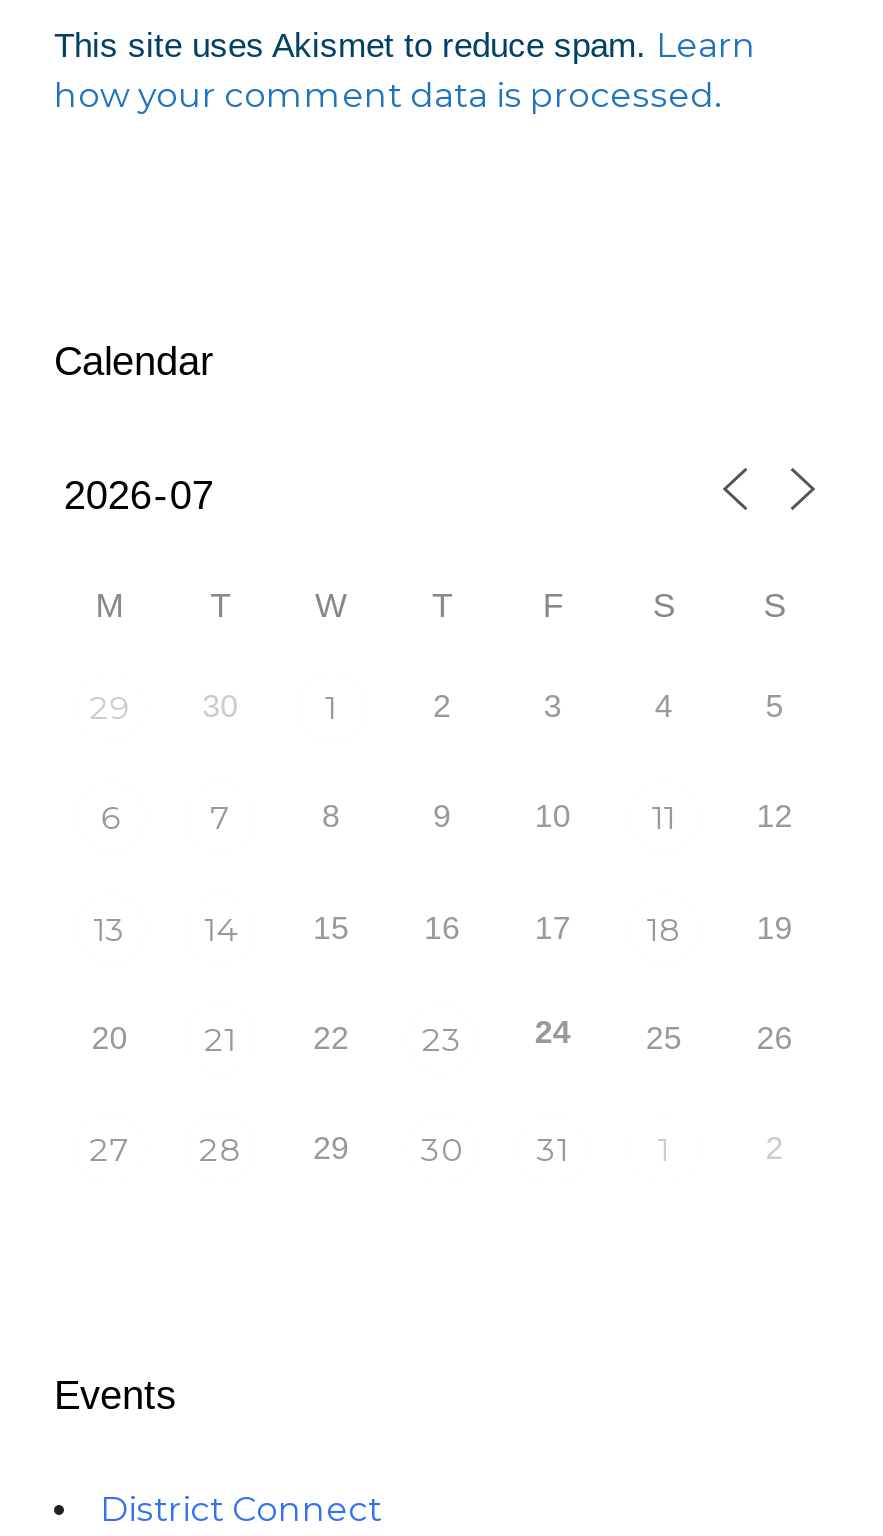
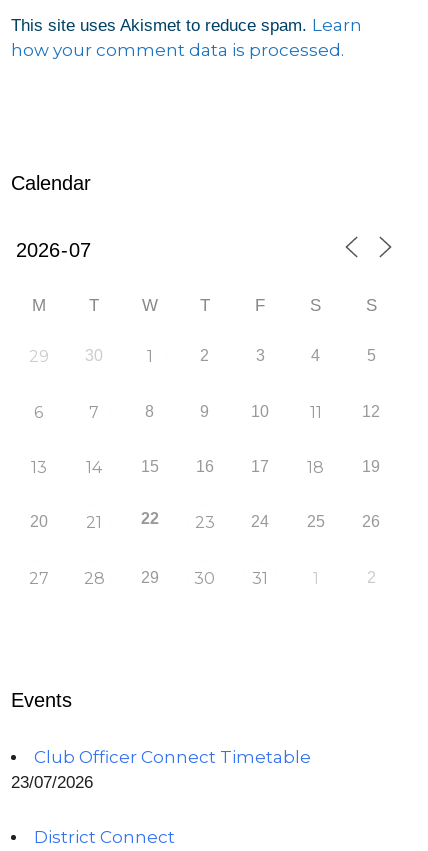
none -> [11,747,311,792] Club Officer Connect Timetable | 23/07/2026

